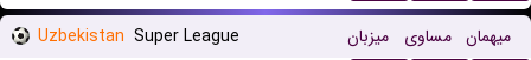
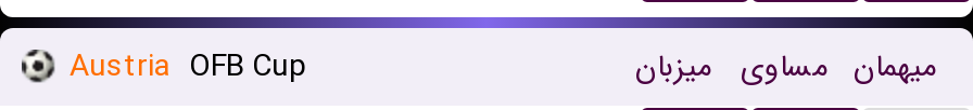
[38,24,239,49] Uzbekistan Super League -> [69,43,306,91] Austria OFB Cup

